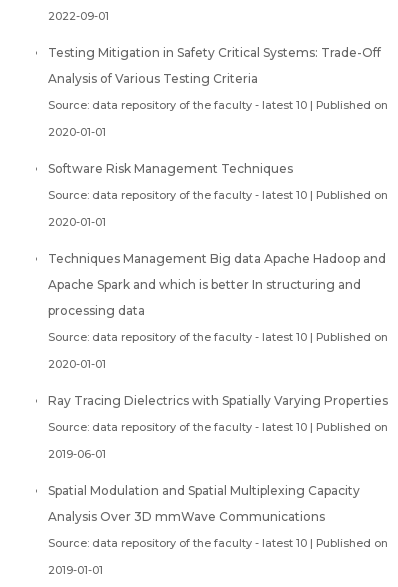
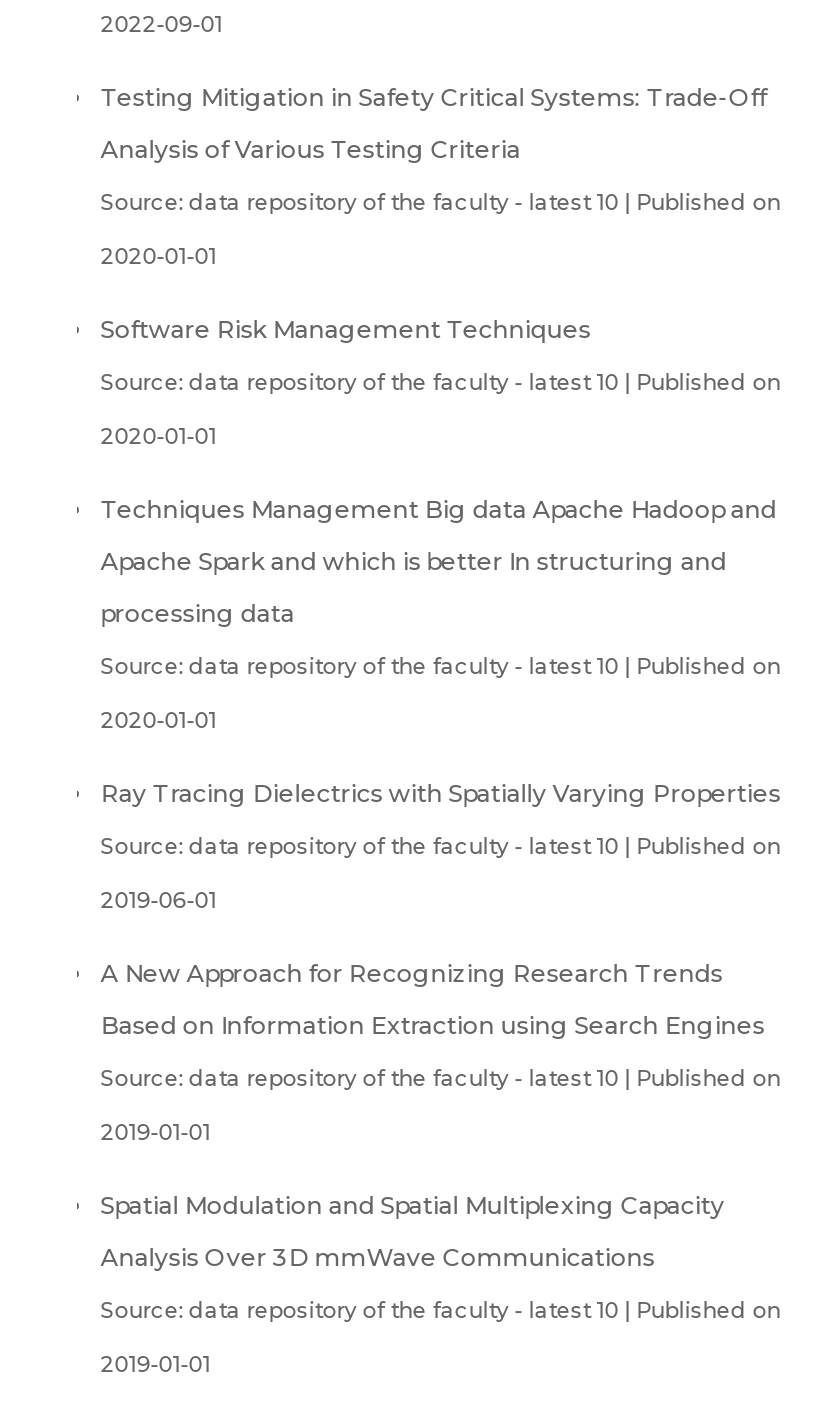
none -> [101,957,781,1145] A New Approach for Recognizing Research Trends | Based on Information Extraction using Search Engines | Source: data repository of the faculty - latest 10 Published on | 2019-01-01

